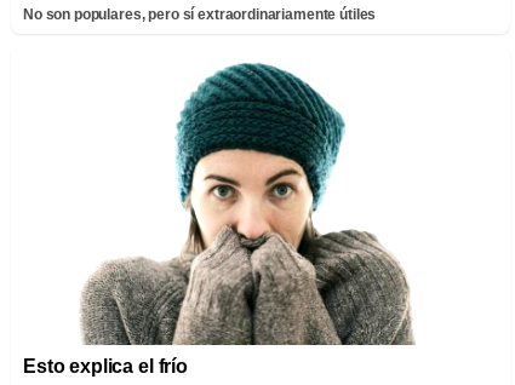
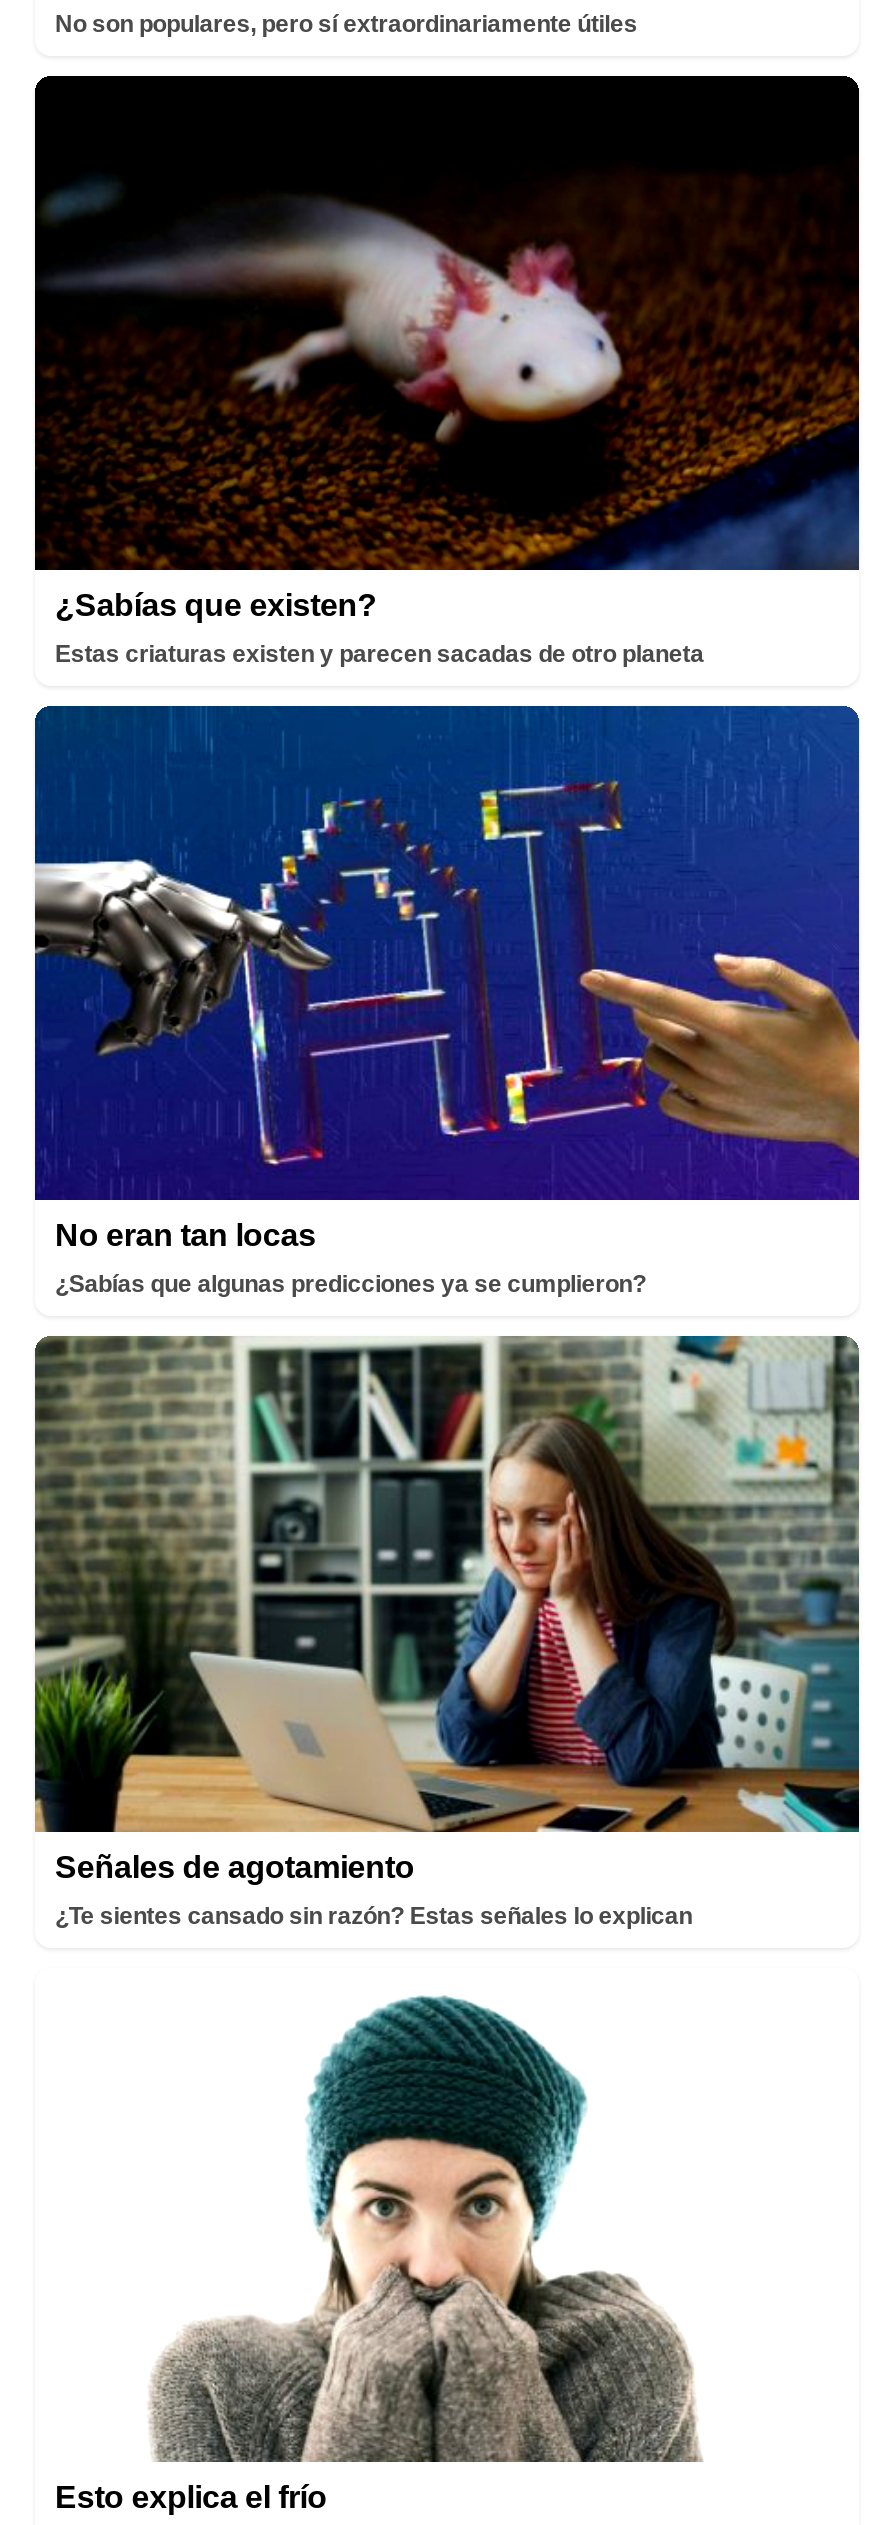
none -> [33,74,861,668] [image] | ¿Sabías que existen? | Estas criaturas existen y parecen sacadas de otro planeta
none -> [33,704,861,1298] [image] | No eran tan locas | ¿Sabías que algunas predicciones ya se cumplieron?
none -> [33,1334,861,1929] [image] | Señales de agotamiento | ¿Te sientes cansado sin razón? Estas señales lo explican

